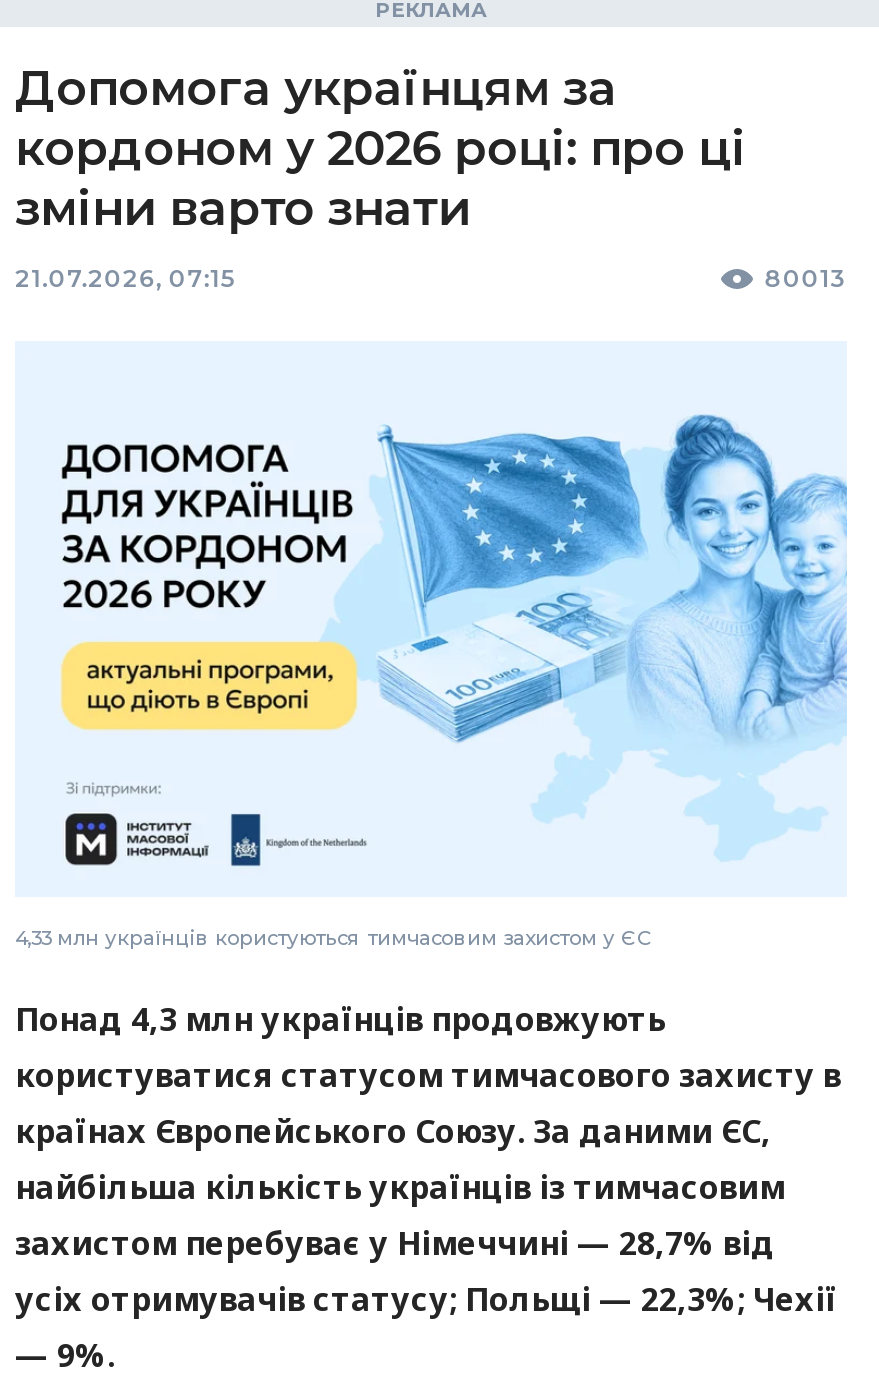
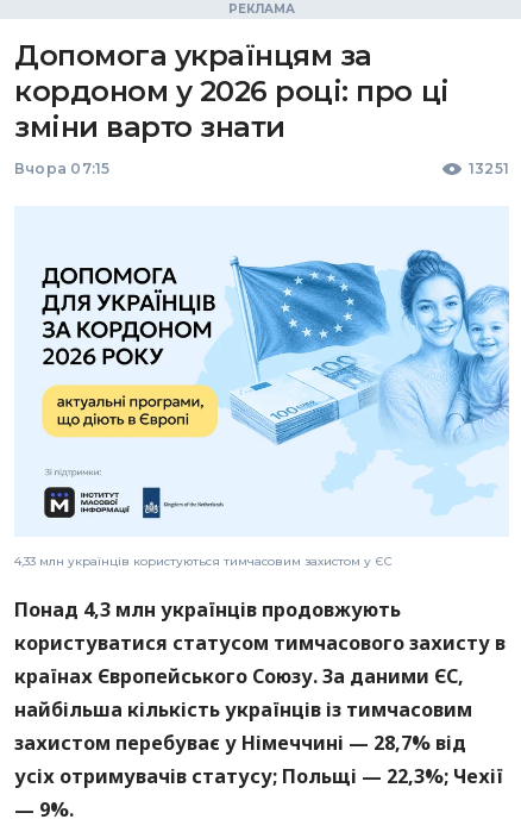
[15,264,847,294] 21.07.2026, 07:15 | 80013 -> [14,160,509,178] Вчора 07:15 | 13251

